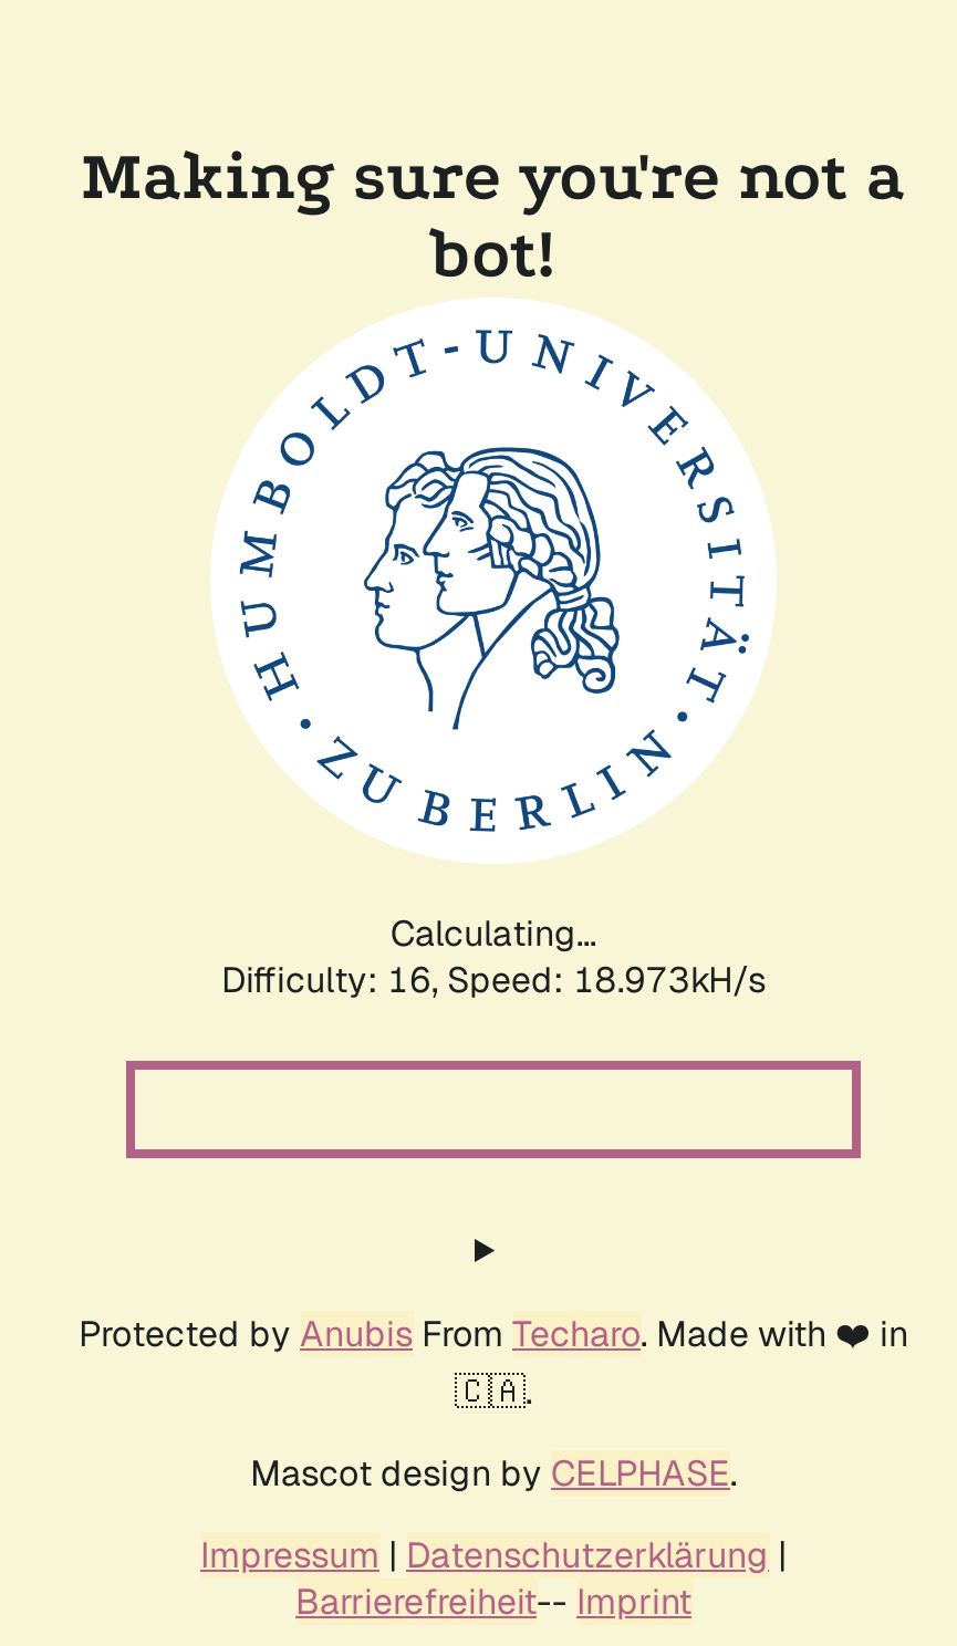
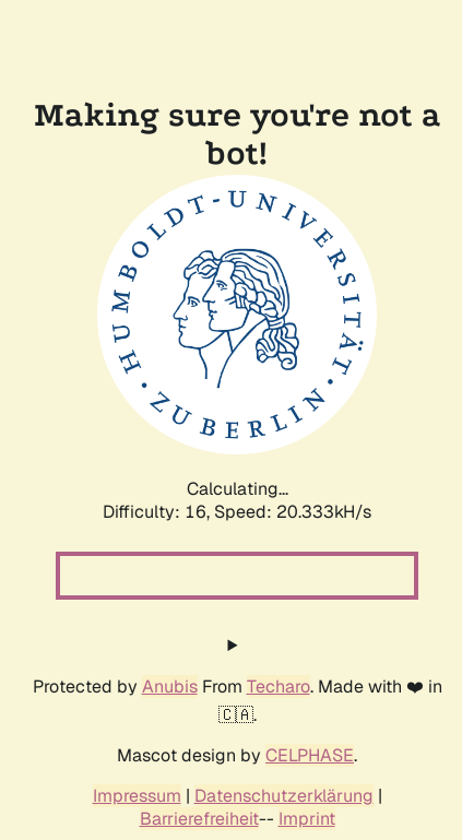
[221,957,766,1003] Difficulty: 16, Speed: 18.973kH/s -> [103,500,371,523] Difficulty: 16, Speed: 20.333kH/s

